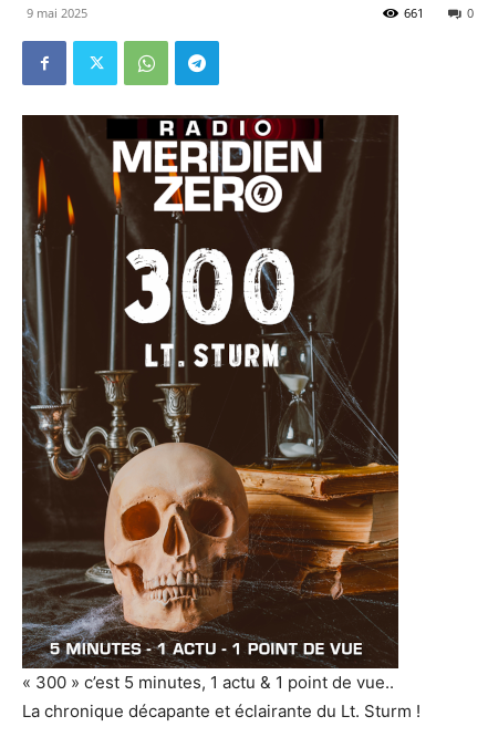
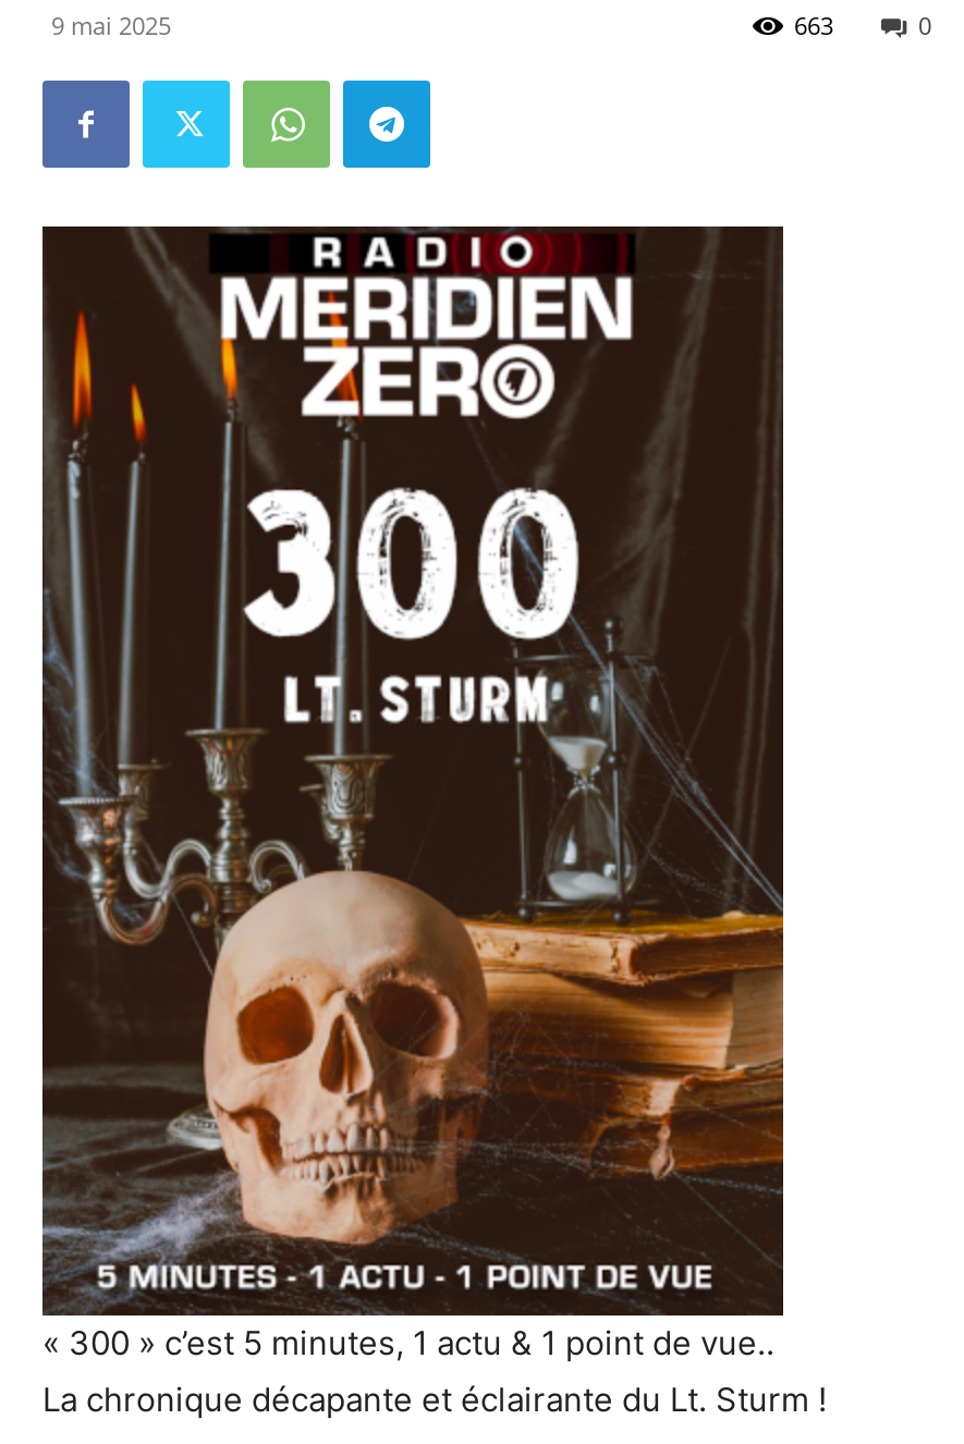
[404,4,424,21] 661 -> [794,9,833,41] 663

